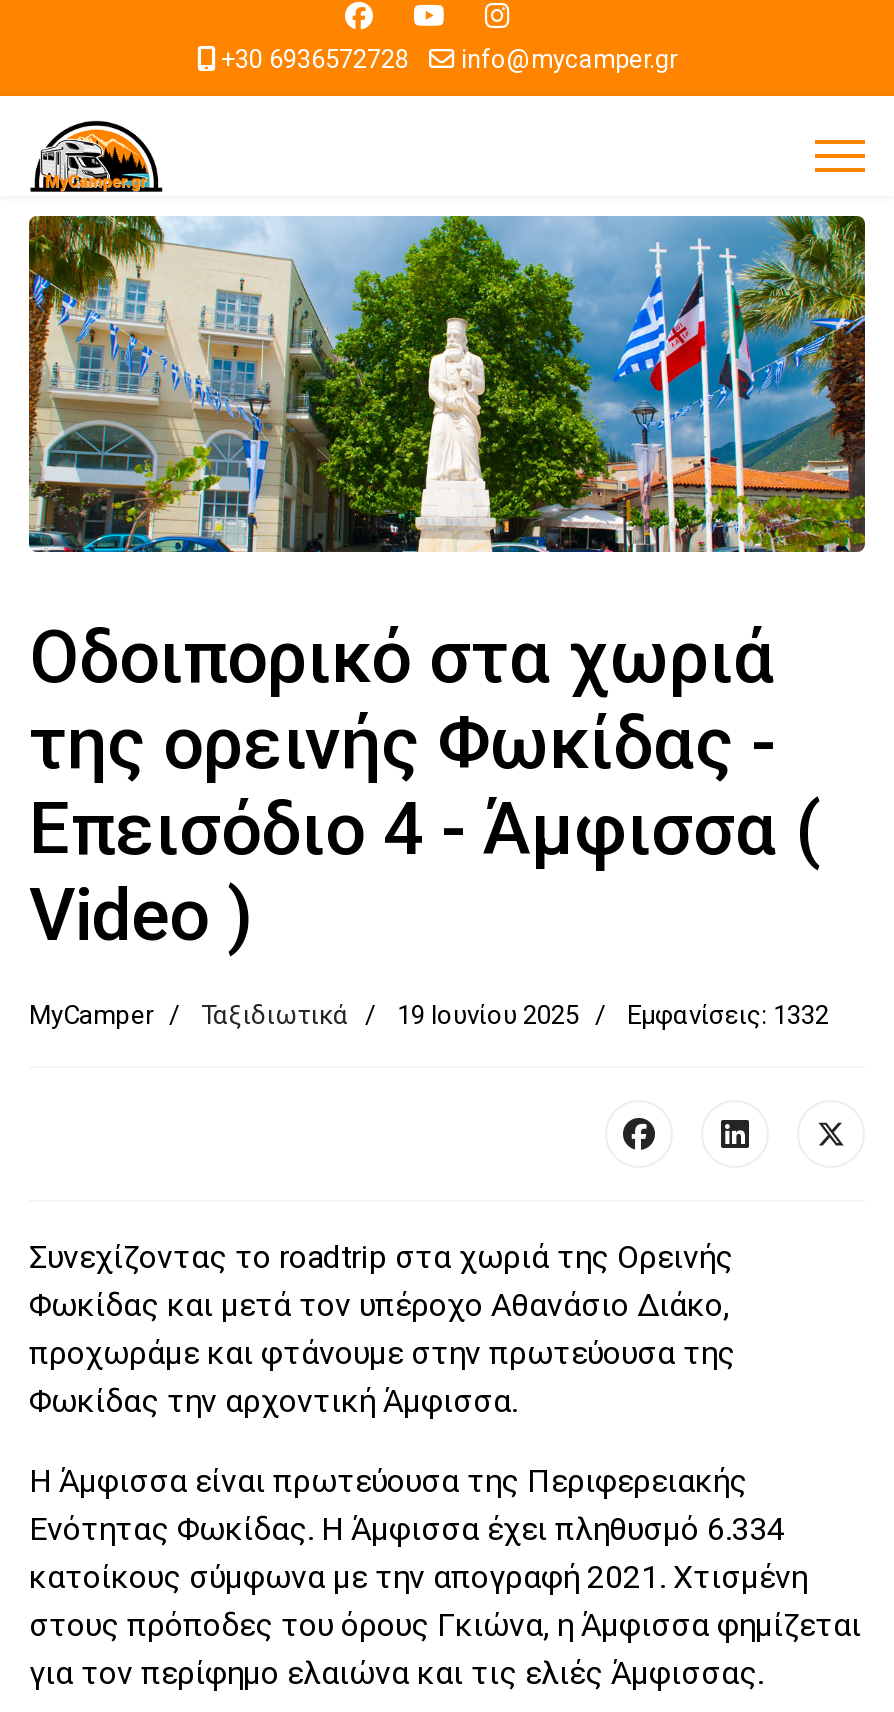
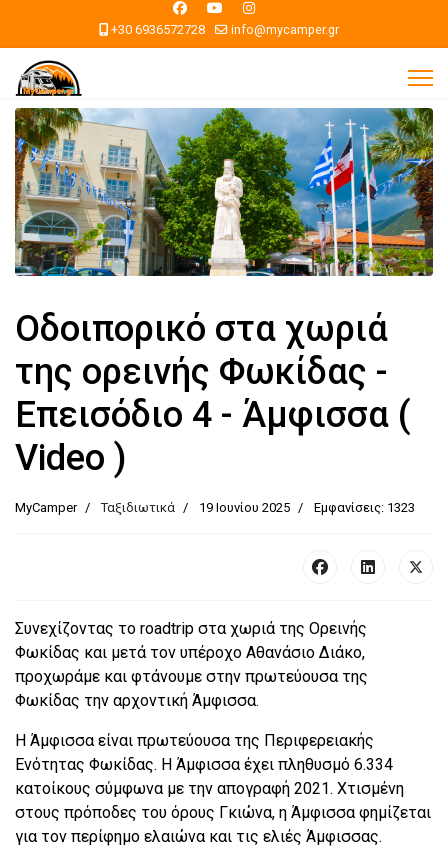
[29,999,829,1029] MyCamper Ταξιδιωτικά 19 Ιουνίου 2025 Εμφανίσεις: 1332 -> [15,499,415,514] MyCamper Ταξιδιωτικά 19 Ιουνίου 2025 Εμφανίσεις: 1323

